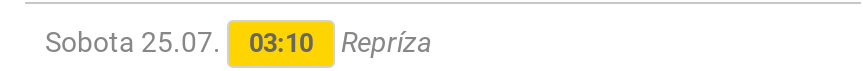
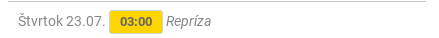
[45,26,313,58] Sobota 25.07. | 03:10 -> [18,13,152,29] Štvrtok 23.07. | 03:00

